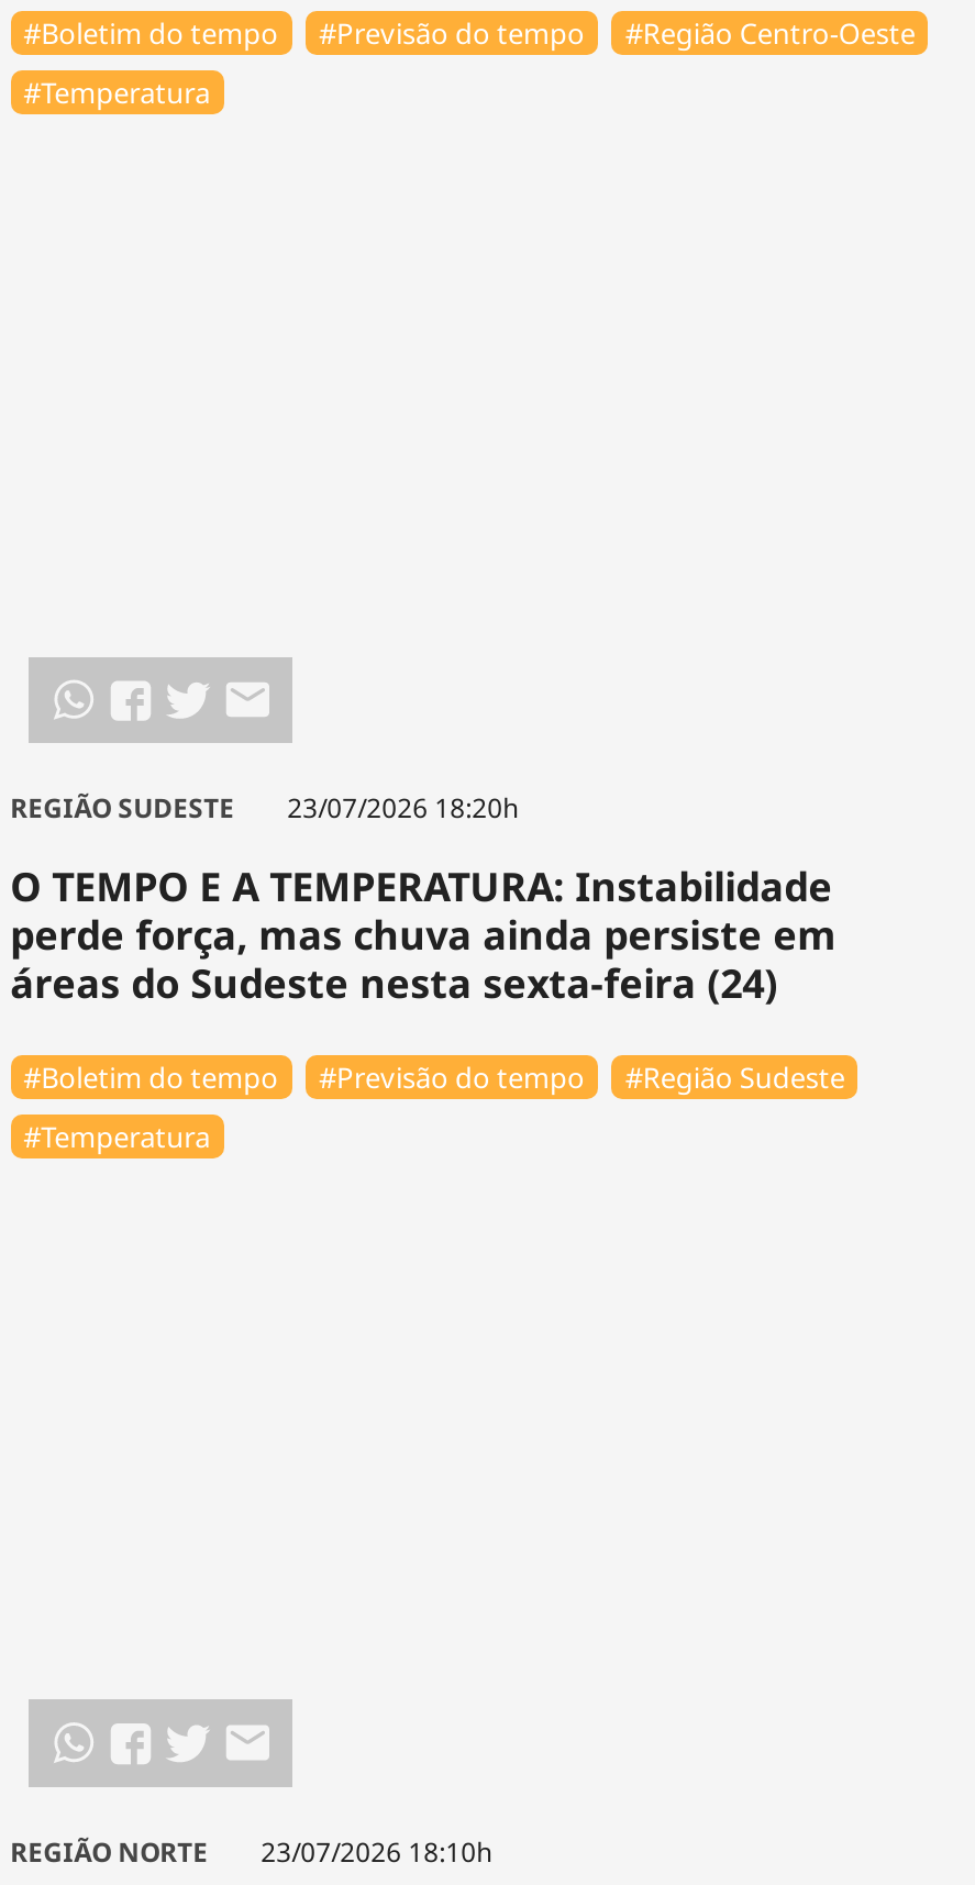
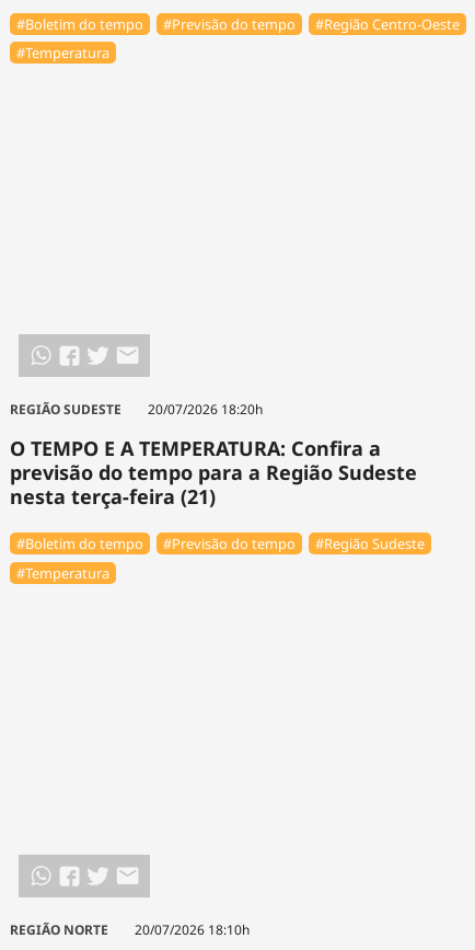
[10,788,518,826] REGIÃO SUDESTE 23/07/2026 18:20h -> [9,400,262,419] REGIÃO SUDESTE 20/07/2026 18:20h
[10,859,837,1008] O TEMPO E A TEMPERATURA: Instabilidade | perde força, mas chuva ainda persiste em | áreas do Sudeste nesta sexta-feira (24) -> [9,435,417,510] O TEMPO E A TEMPERATURA: Confira a | previsão do tempo para a Região Sudeste | nesta terça-feira (21)
[10,1832,492,1869] REGIÃO NORTE 23/07/2026 18:10h -> [9,920,249,939] REGIÃO NORTE 20/07/2026 18:10h

